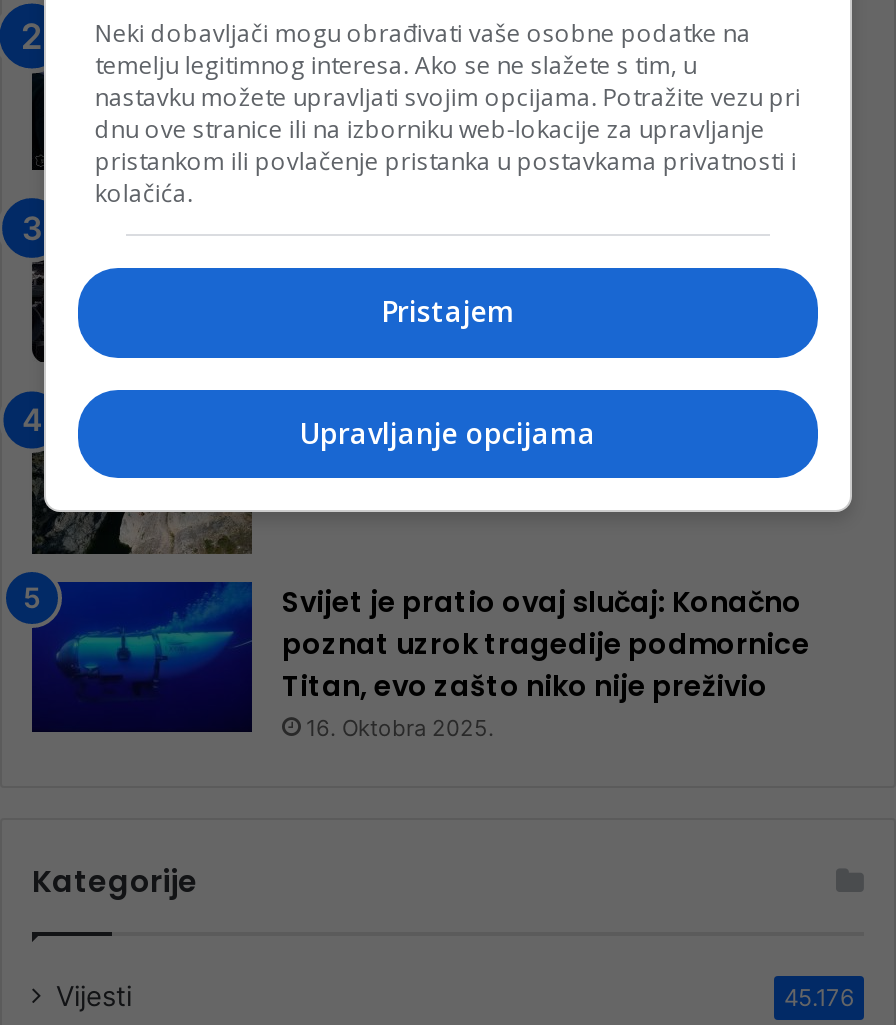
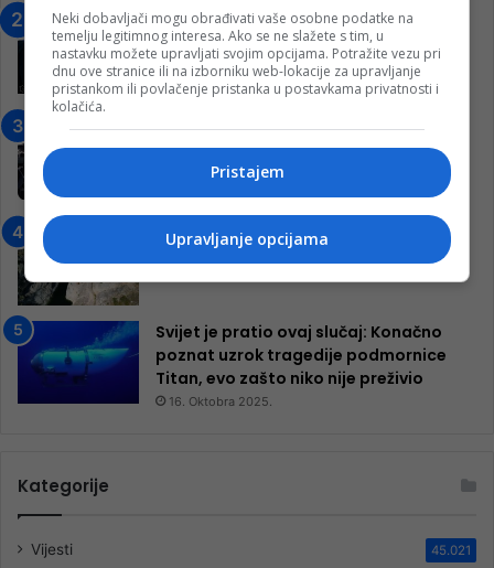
[784,983,854,1011] 45.176 -> [431,542,471,558] 45.021

